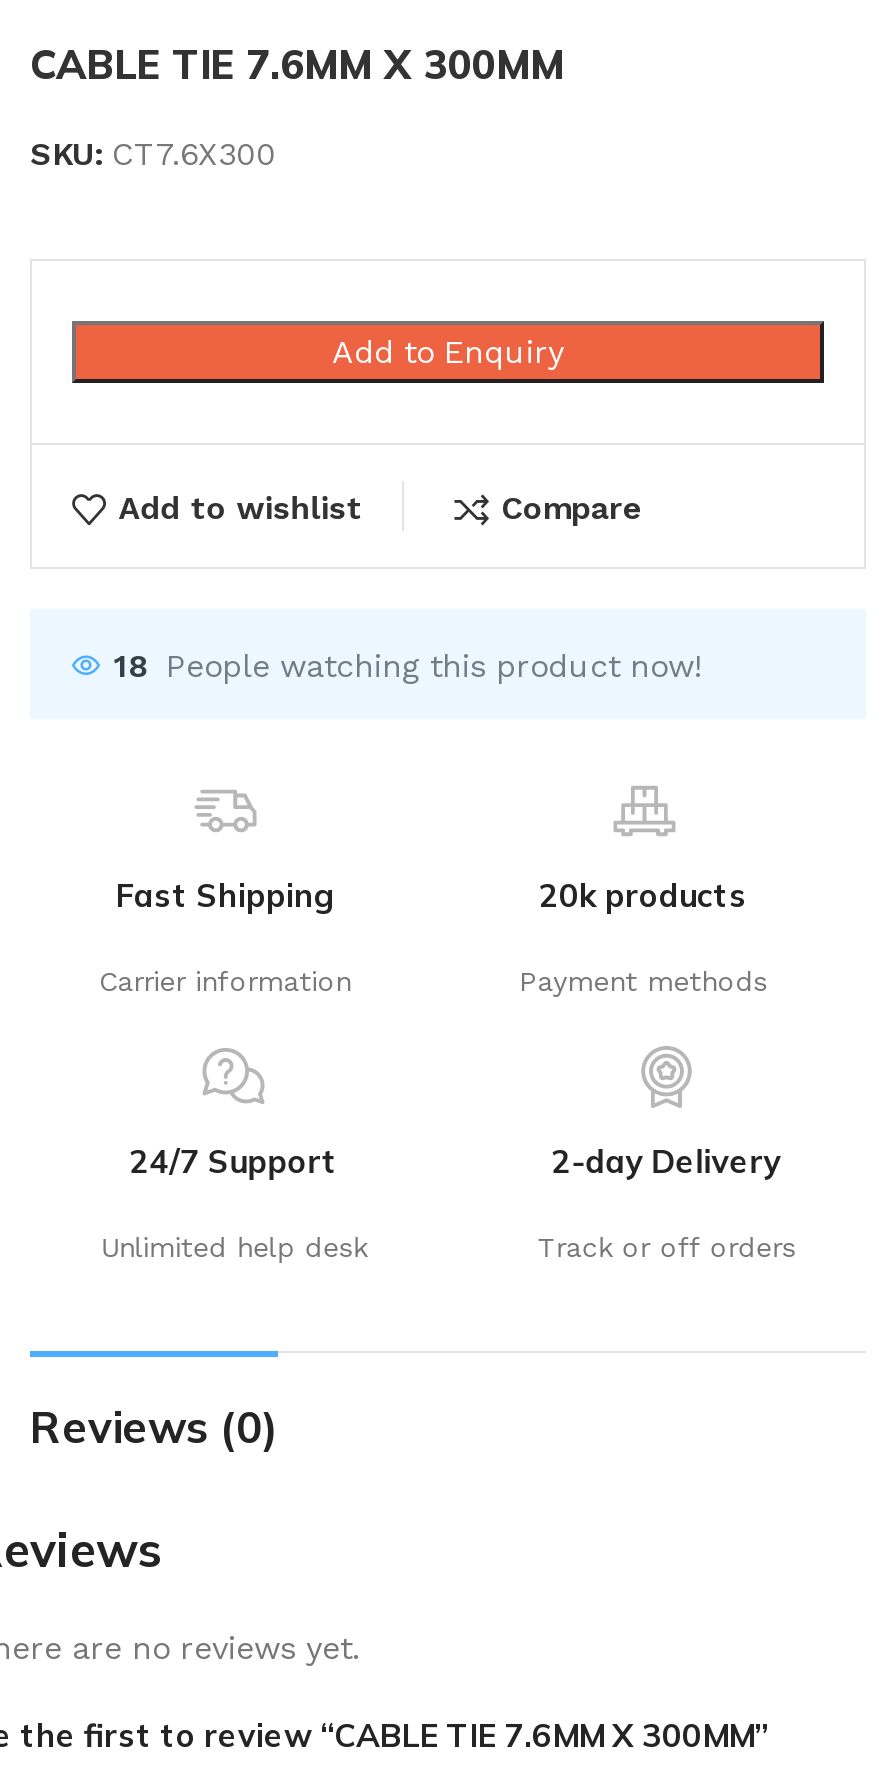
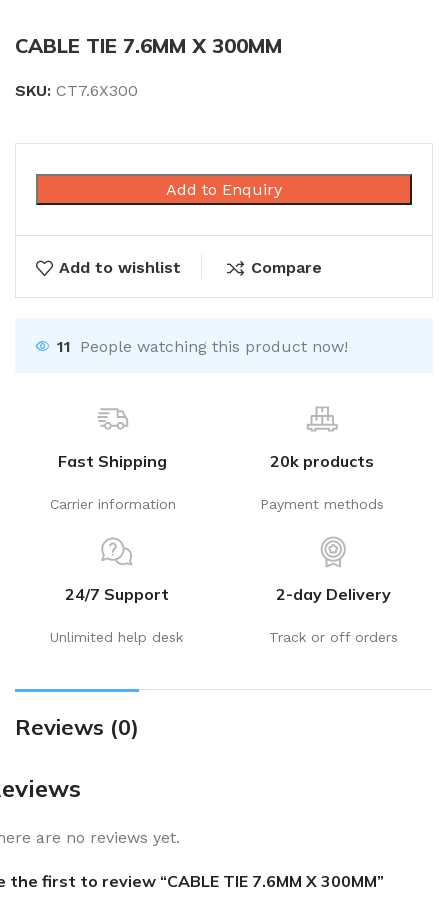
[114,647,702,685] 18 People watching this product now! -> [57,337,348,356] 11 People watching this product now!

